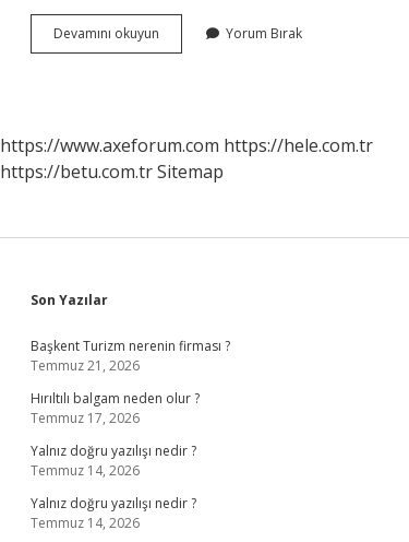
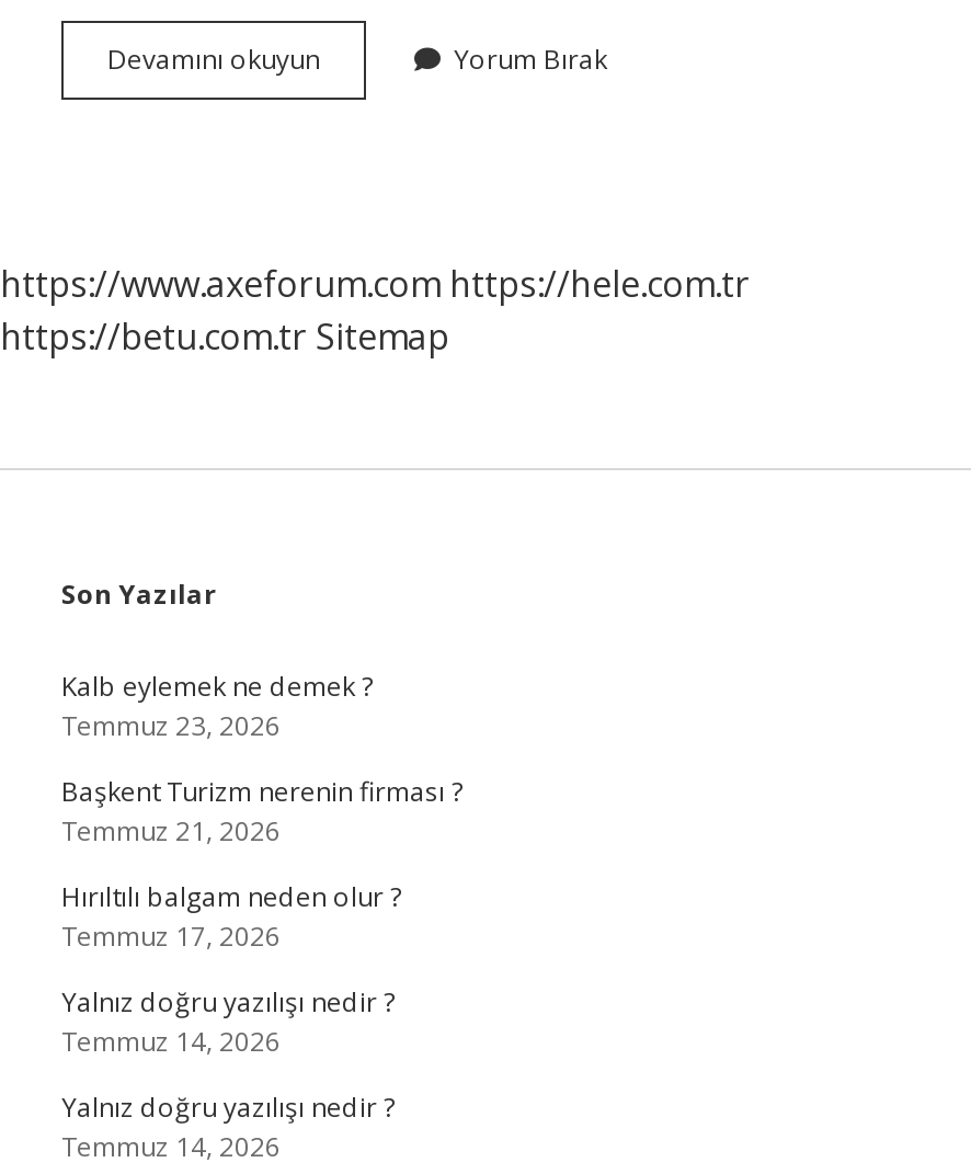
none -> [61,668,373,744] Kalb eylemek ne demek ? | Temmuz 23, 2026

